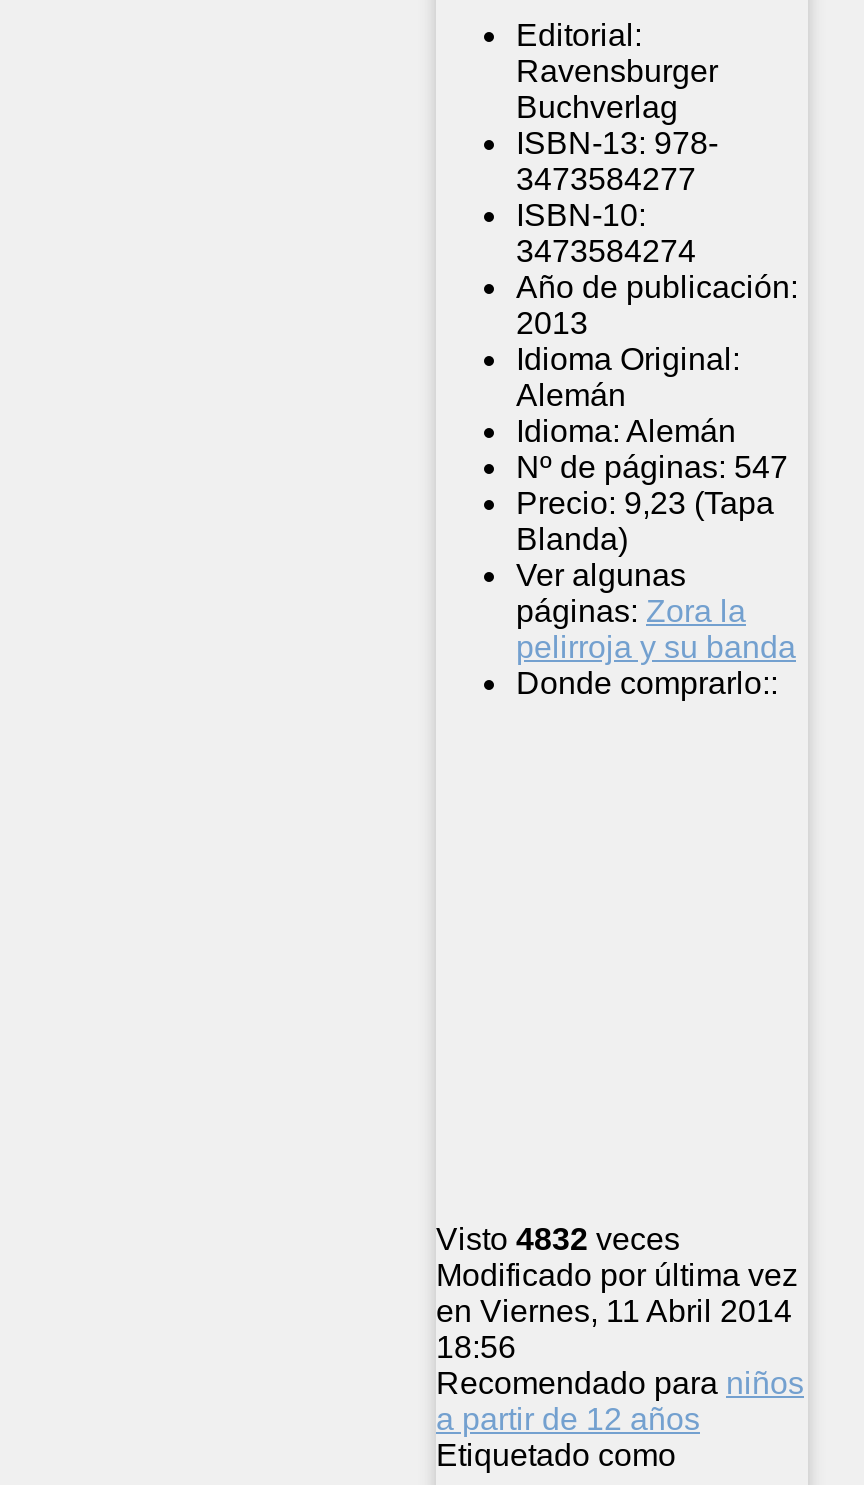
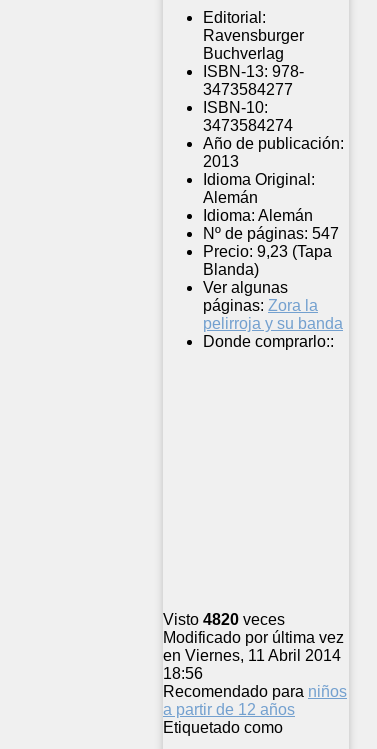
[436,1222,680,1256] Visto 4832 veces -> [163,611,285,628] Visto 4820 veces

